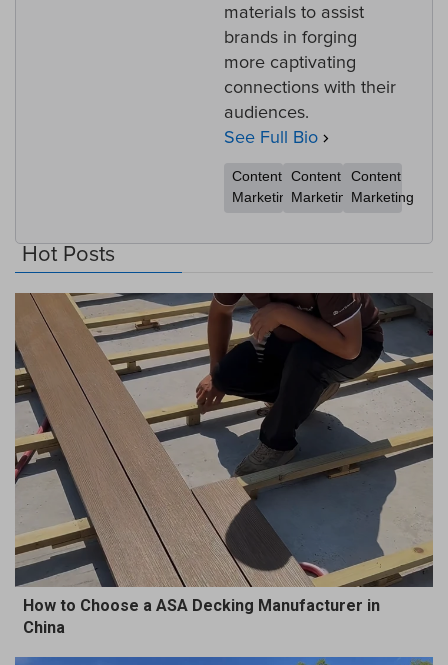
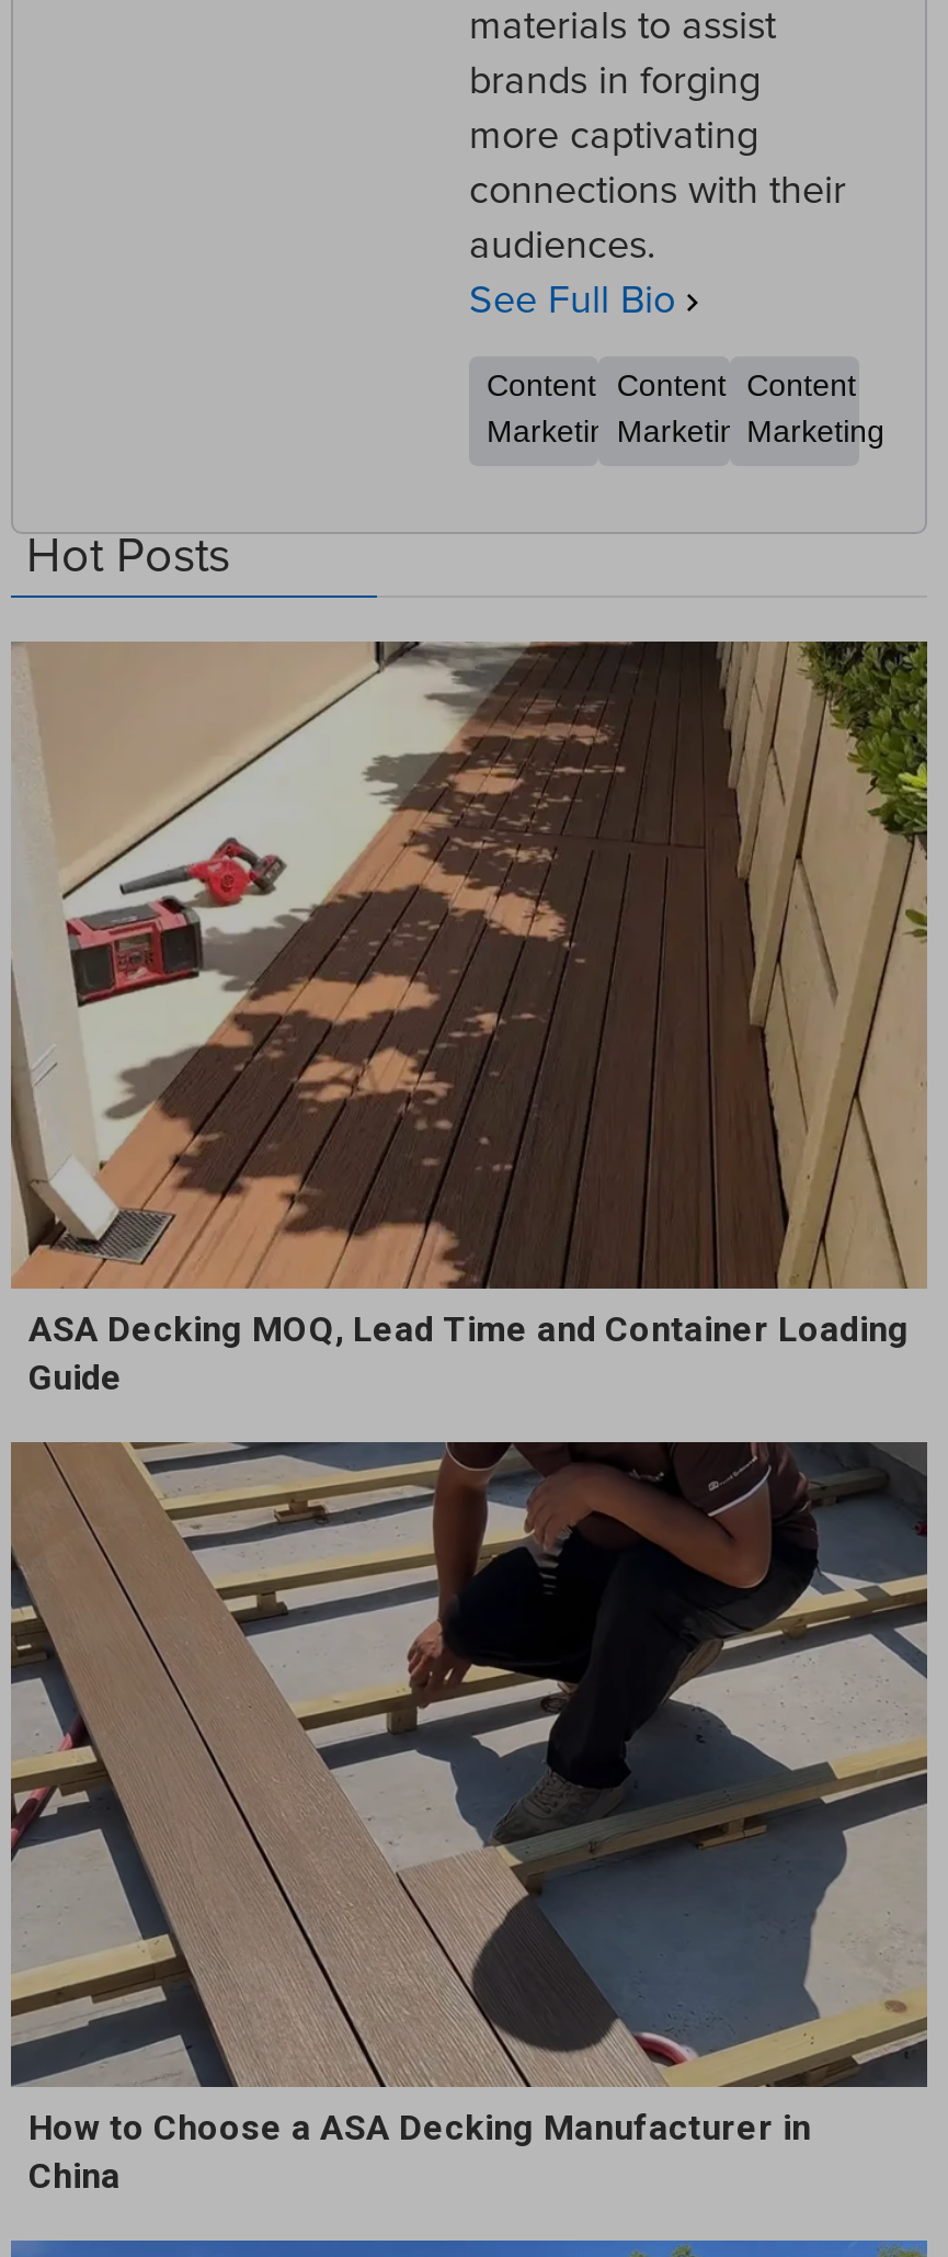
none -> [11,640,927,1398] [image] | ASA Decking MOQ, Lead Time and Container Loading | Guide

